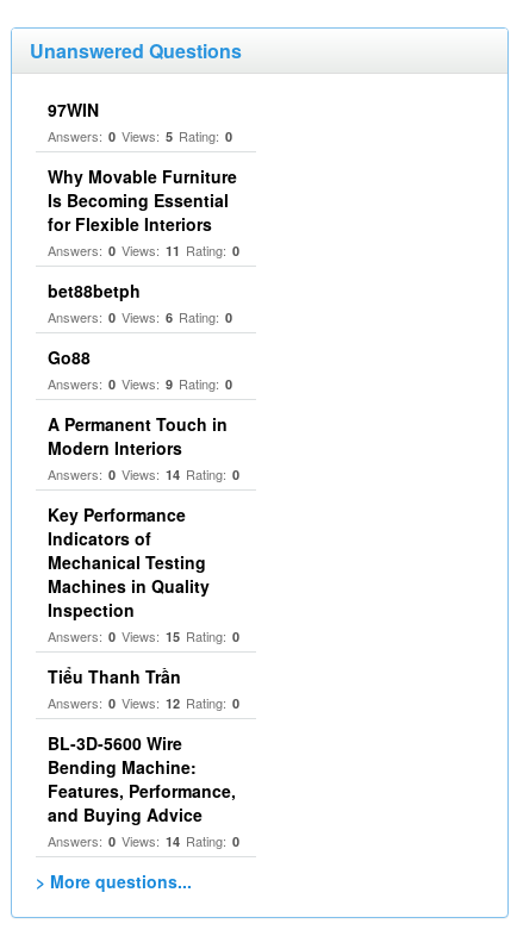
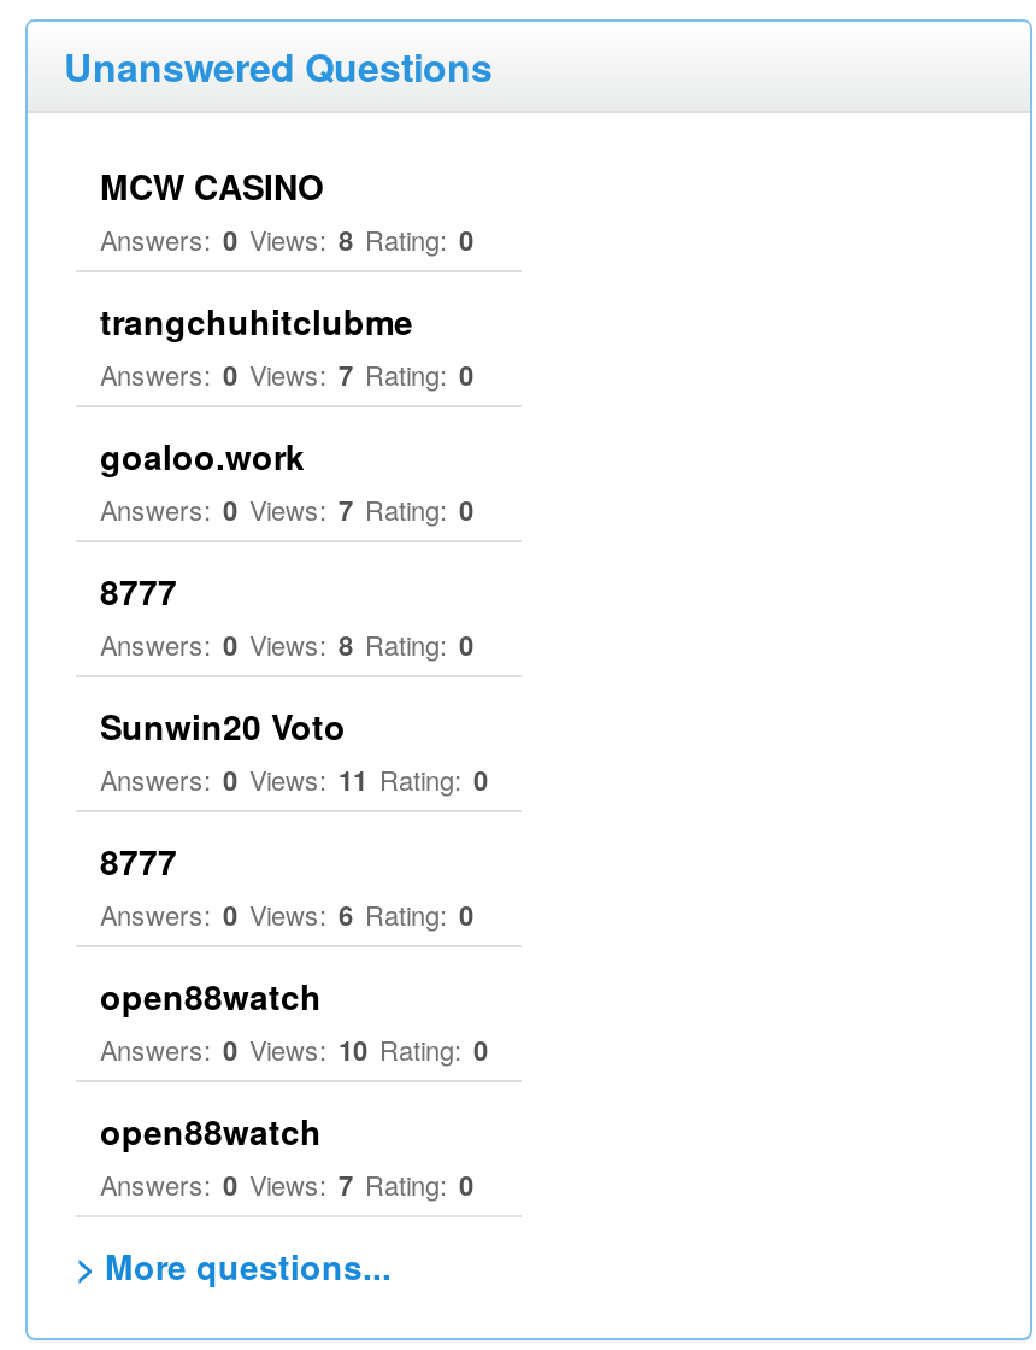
[48,98,237,236] 97WIN | Answers: 0 Views: 5 Rating: 0 | Why Movable Furniture | Is Becoming Essential | for Flexible Interiors -> [100,162,473,750] MCW CASINO | Answers: 0 Views: 8 Rating: 0 | trangchuhitclubme | Answers: 0 Views: 7 Rating: 0 | goaloo.work | Answers: 0 Views: 7 Rating: 0 | 8777 | Answers: 0 Views: 8 Rating: 0 | Sunwin20 Voto
moved [48,241,239,260] -> [100,759,488,798]: Answers: 0 Views: 11 Rating: 0
[48,279,141,302] bet88betph -> [100,837,177,885] 8777
moved [48,307,232,326] -> [100,894,473,933]: Answers: 0 Views: 6 Rating: 0
[48,345,239,850] Go88 | Answers: 0 Views: 9 Rating: 0 | A Permanent Touch in | Modern Interiors | Answers: 0 Views: 14 Rating: 0 | Key Performance | Indicators of | Mechanical Testing | Machines in Quality | Inspection | Answers: 0 Views: 15 Rating: 0 | Tiểu Thanh Trần | Answers: 0 Views: 12 Rating: 0 | BL-3D-5600 Wire | Bending Machine: | Features, Performance, | and Buying Advice | Answers: 0 Views: 14 Rating: 0 -> [100,972,488,1203] open88watch | Answers: 0 Views: 10 Rating: 0 | open88watch | Answers: 0 Views: 7 Rating: 0

